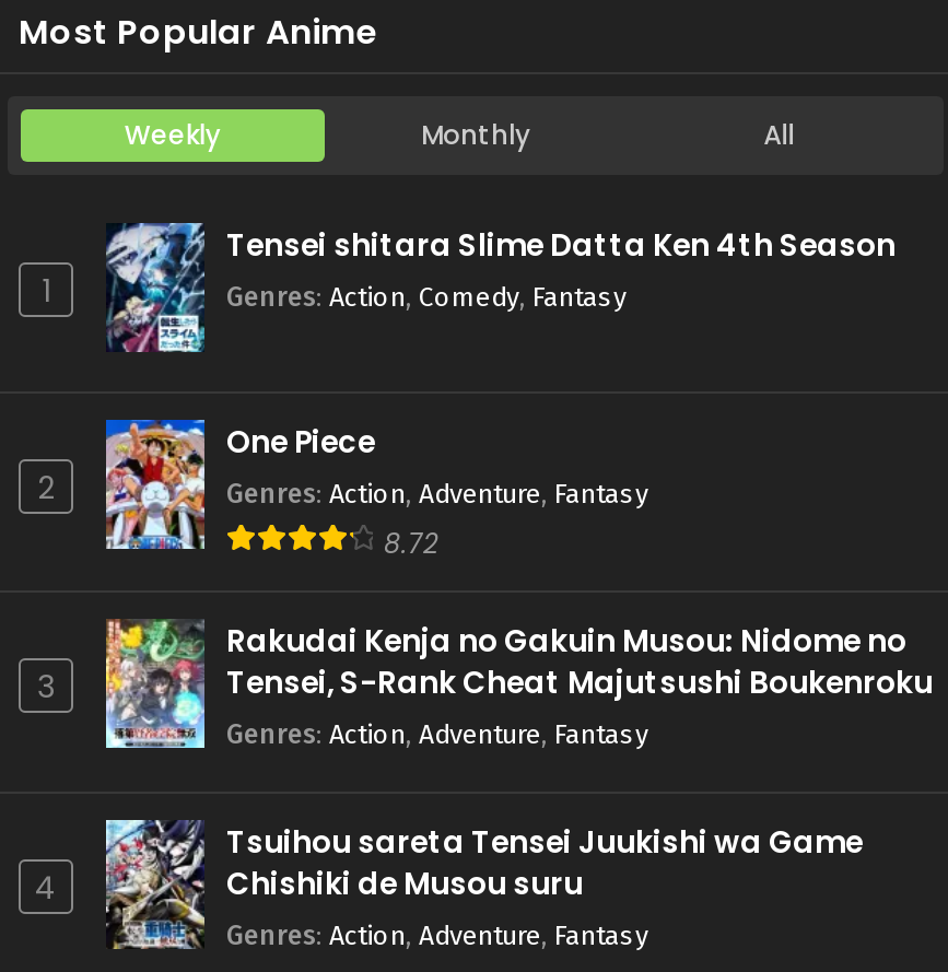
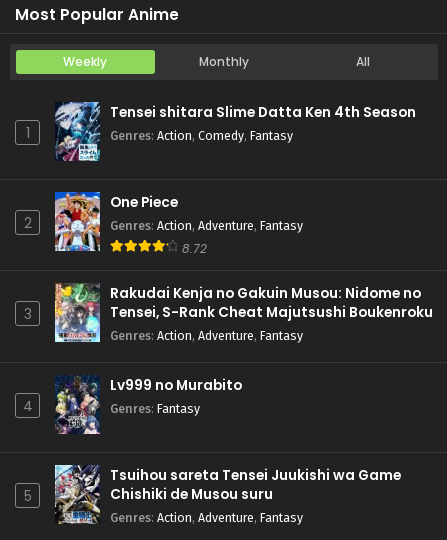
none -> [55,375,242,435] [image] | Lv999 no Murabito | Genres: Fantasy
none -> [23,486,31,506] 5

